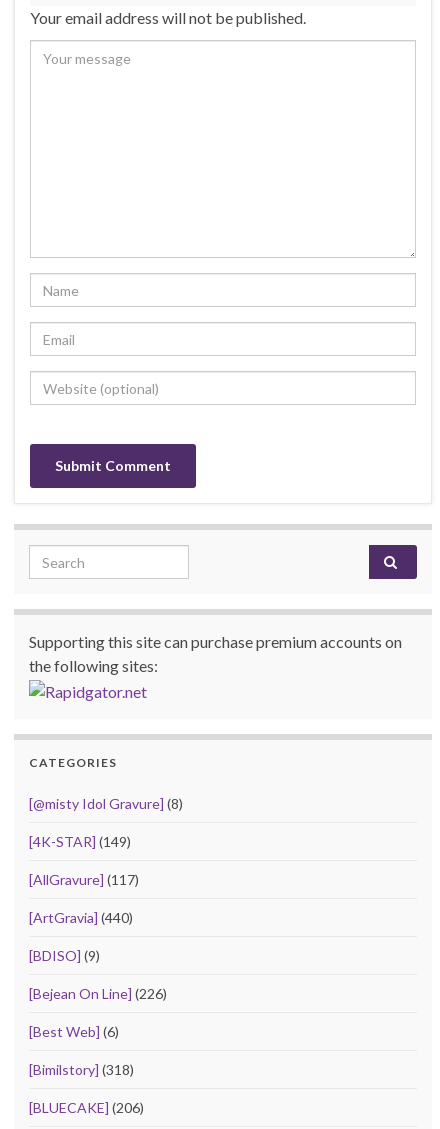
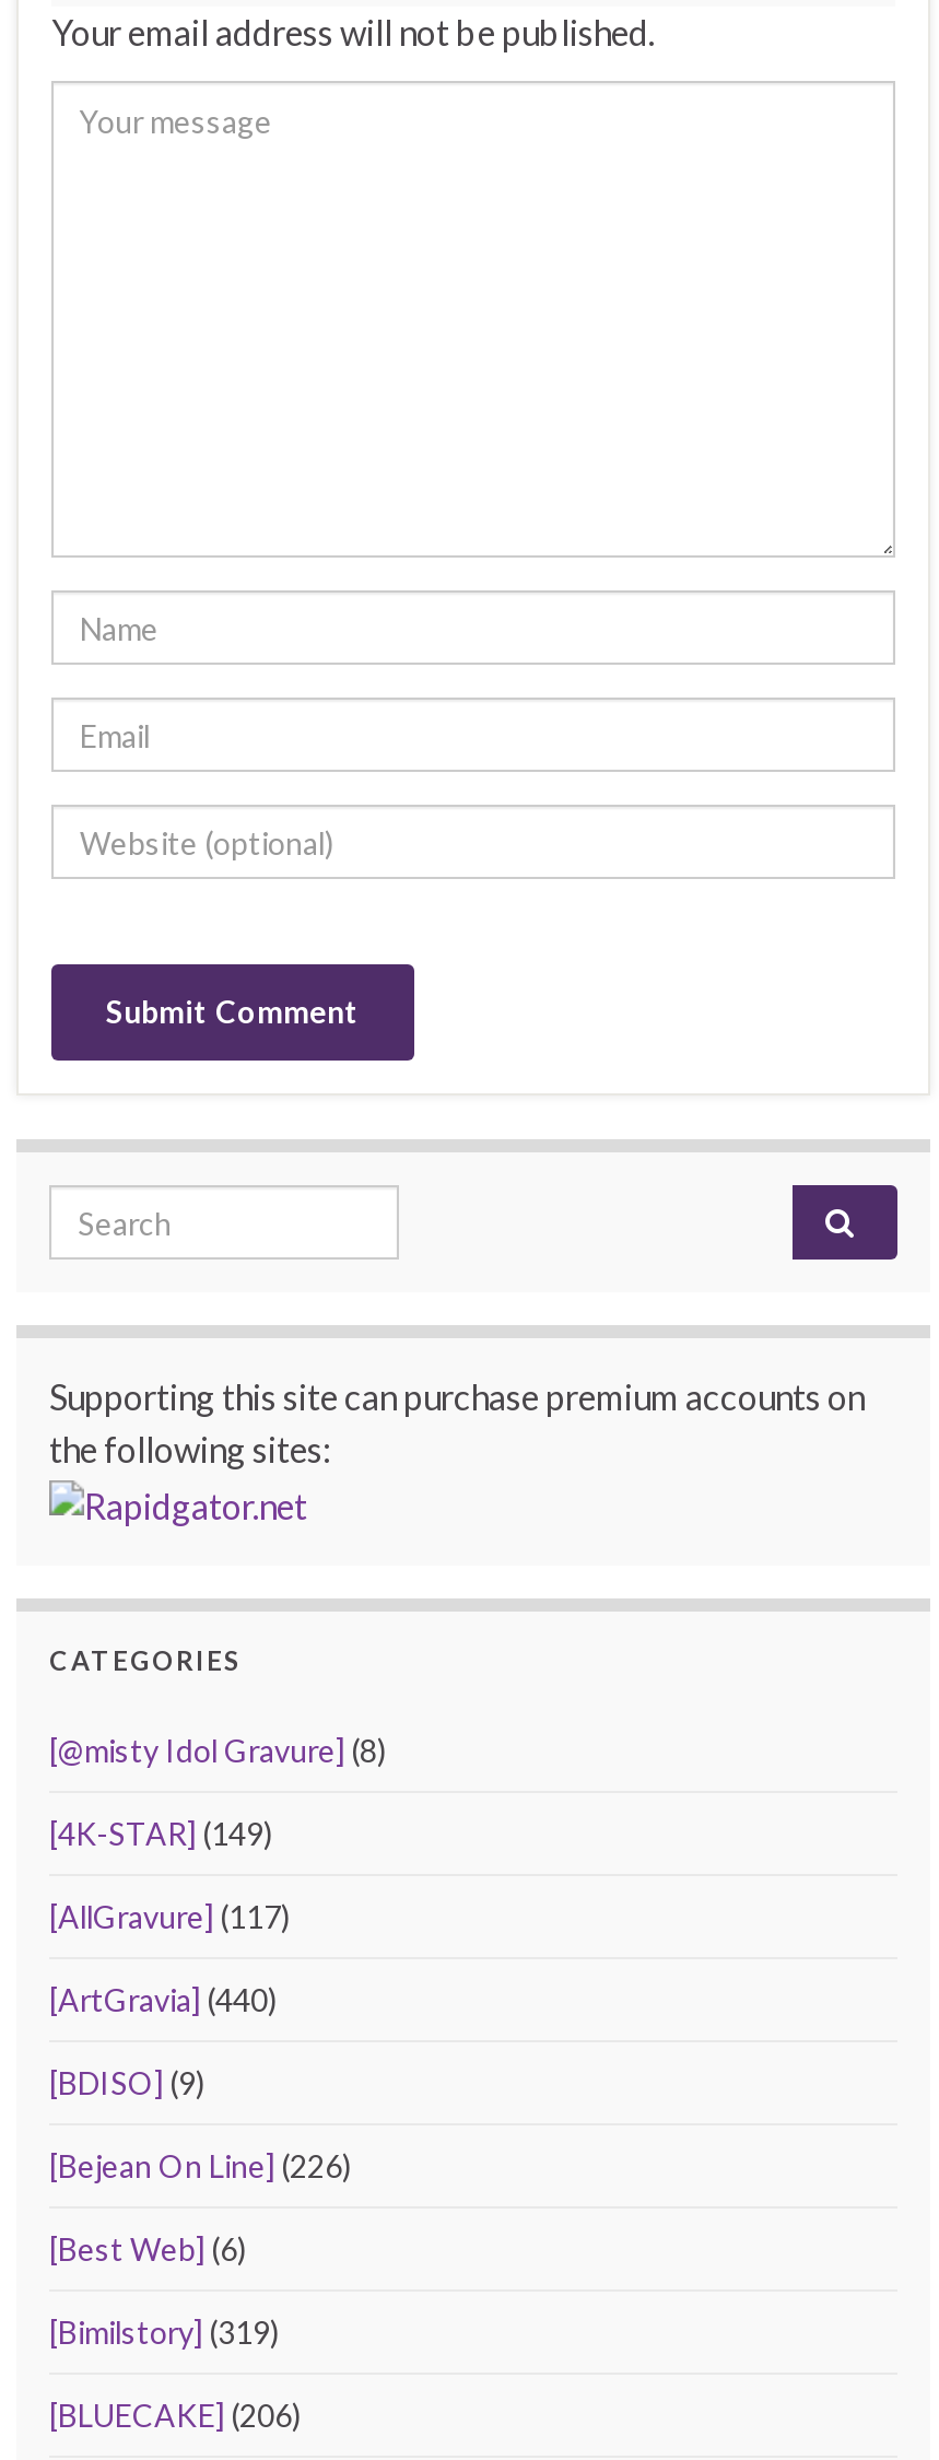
[29,1061,134,1078] [Bimilstory] (318) -> [49,2314,279,2351] [Bimilstory] (319)

